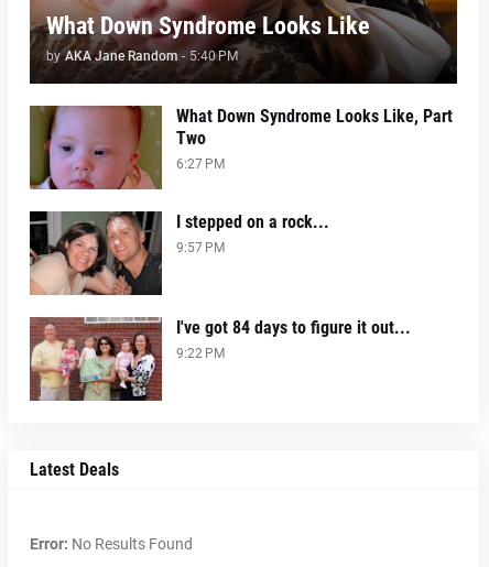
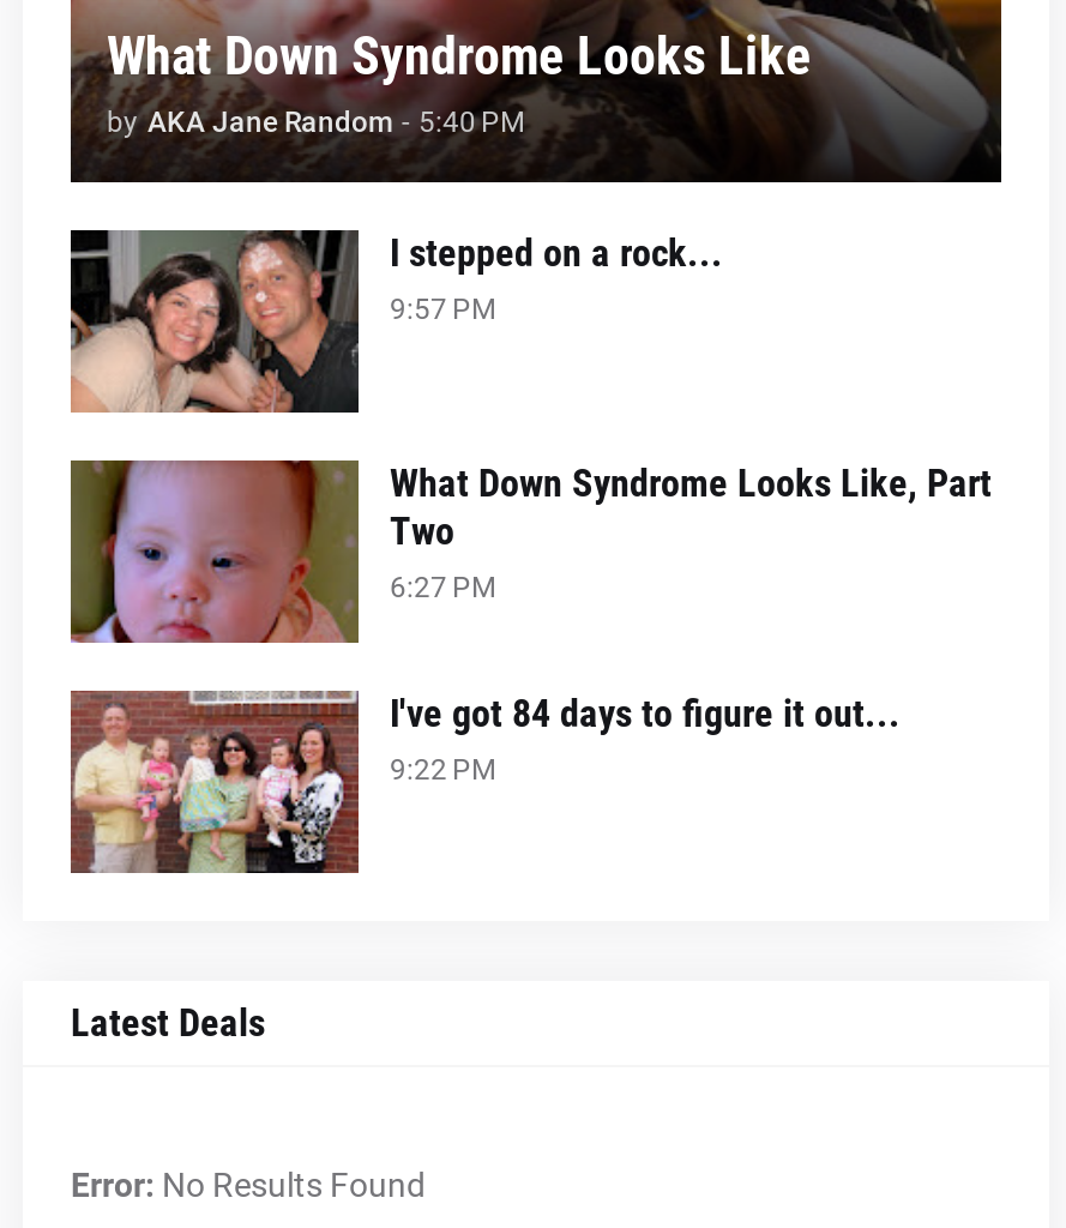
moved [30,103,453,192] -> [71,456,992,648]: [image] | What Down Syndrome Looks Like, Part | Two | 6:27 PM
moved [29,210,329,295] -> [71,228,723,413]: [image] | I stepped on a rock... | 9:57 PM

